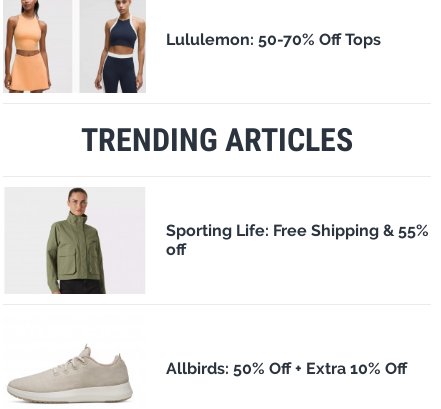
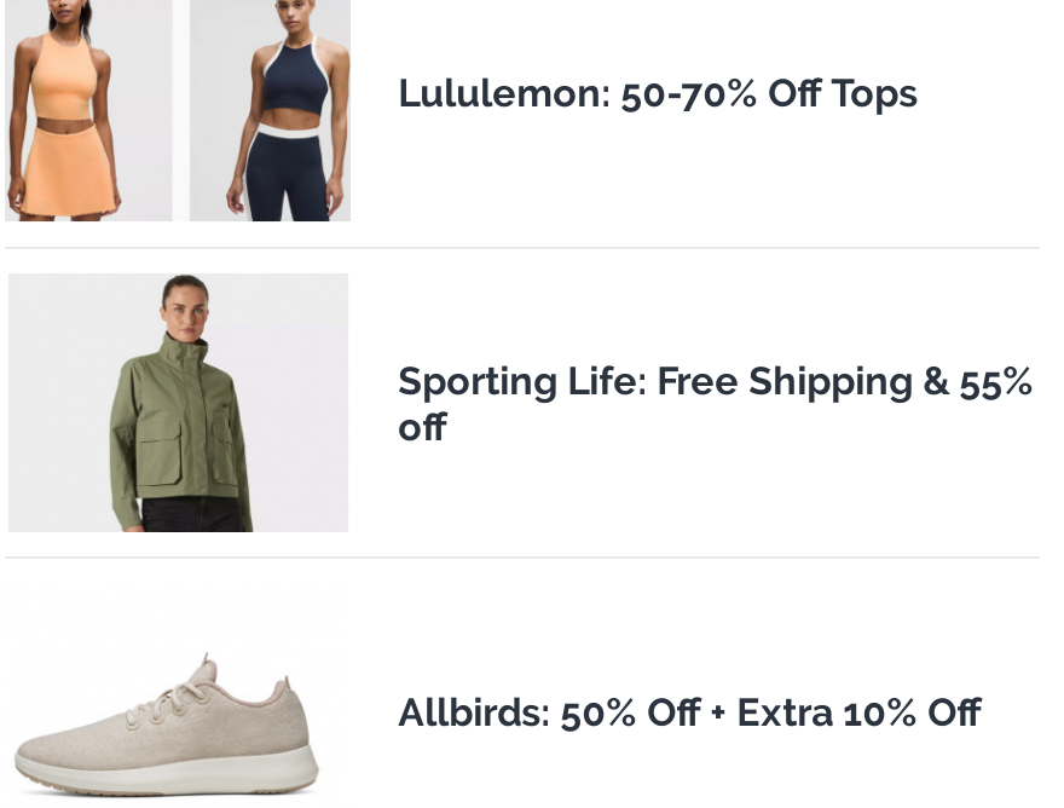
[81,120,353,158] TRENDING ARTICLES -> none

